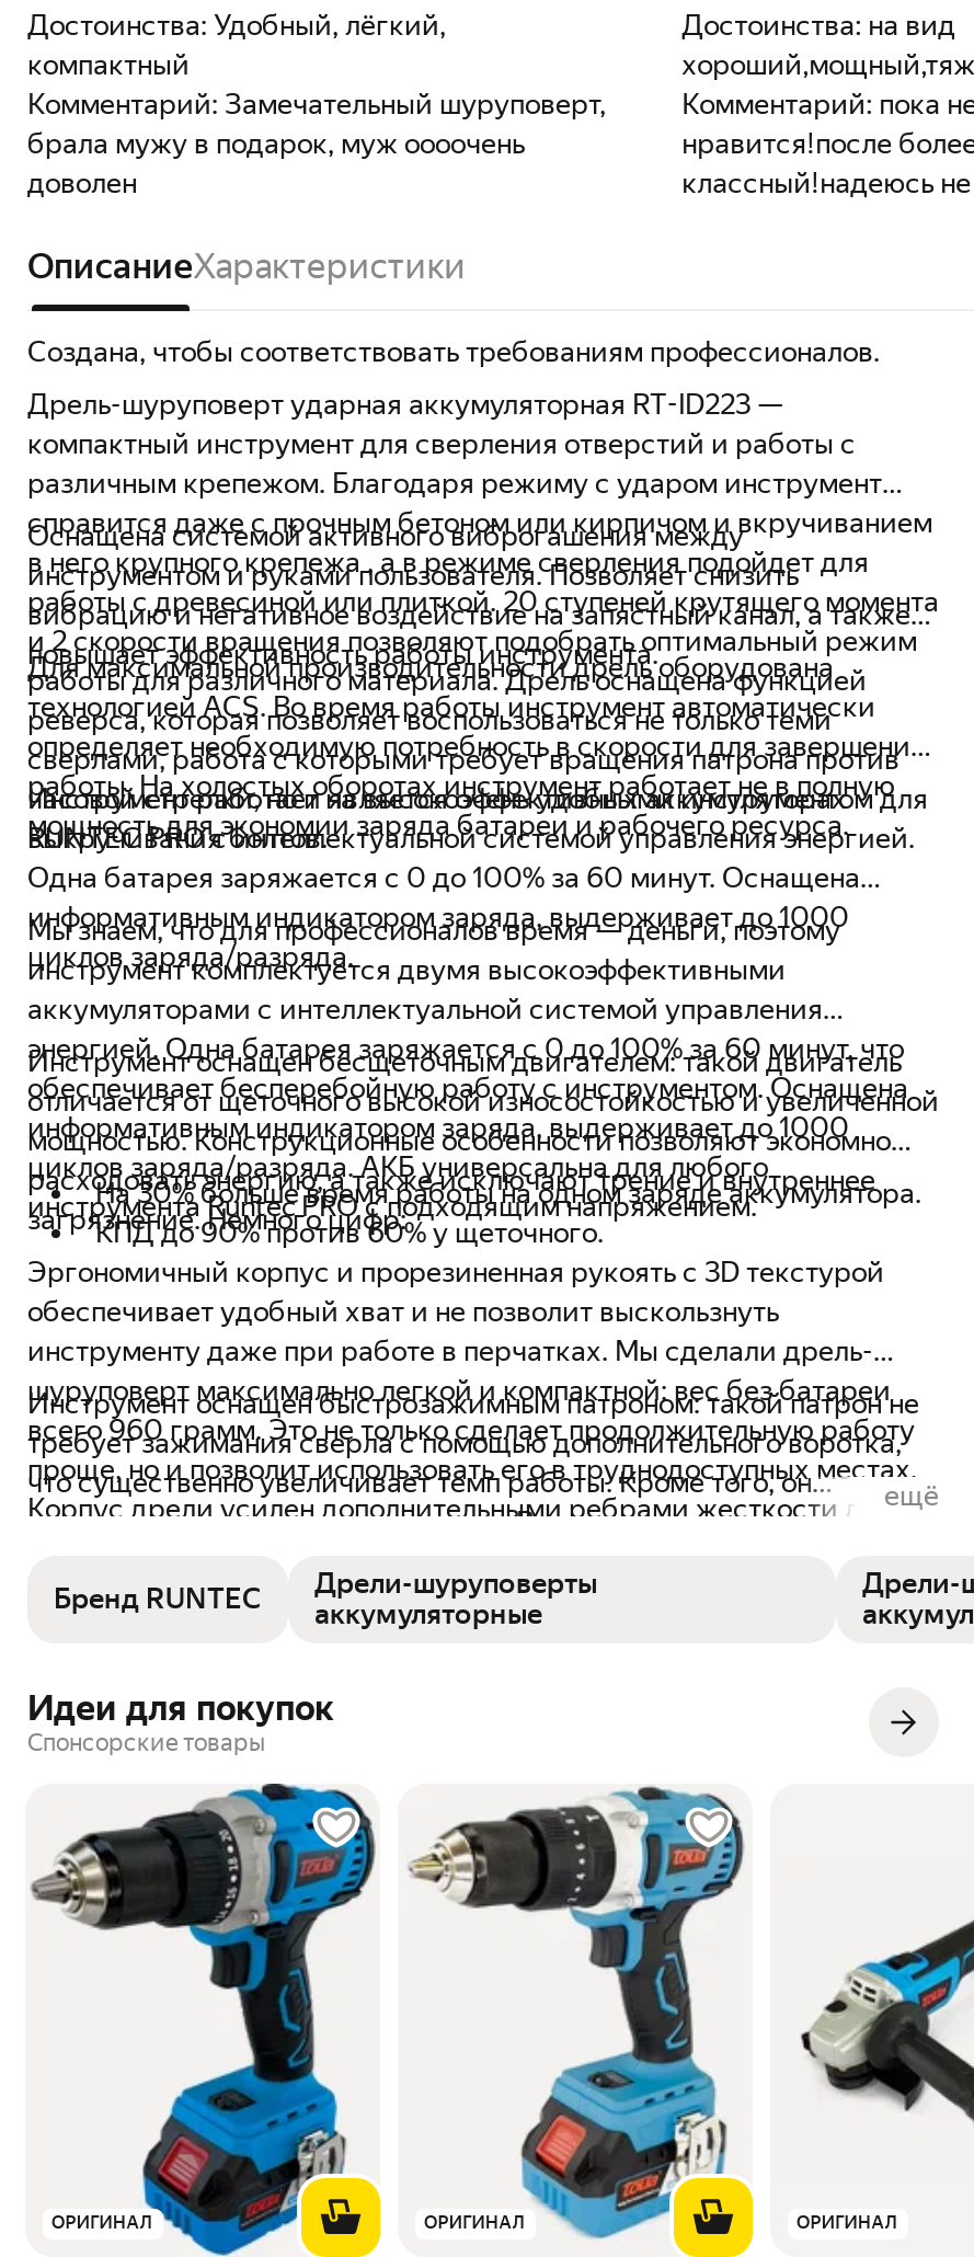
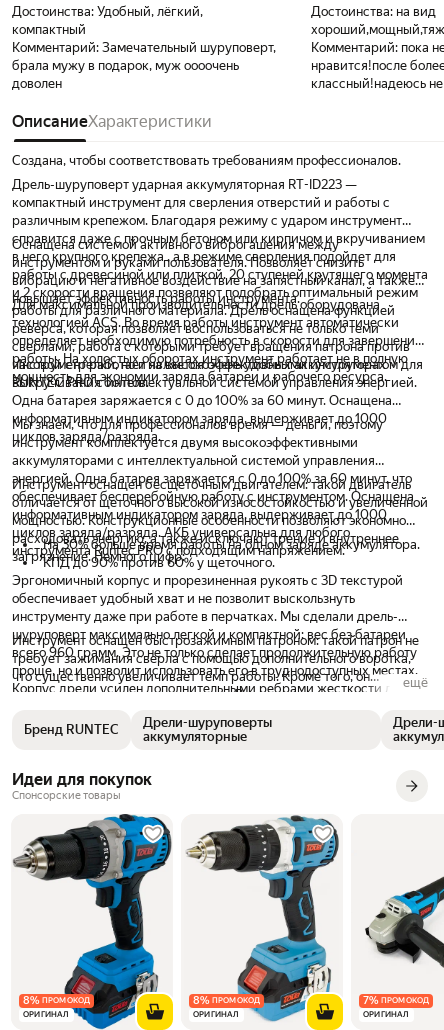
none -> [23,993,90,1006] 8%ПРОМОКОД
none -> [193,993,260,1006] 8%ПРОМОКОД
none -> [363,993,429,1006] 7%ПРОМОКОД

